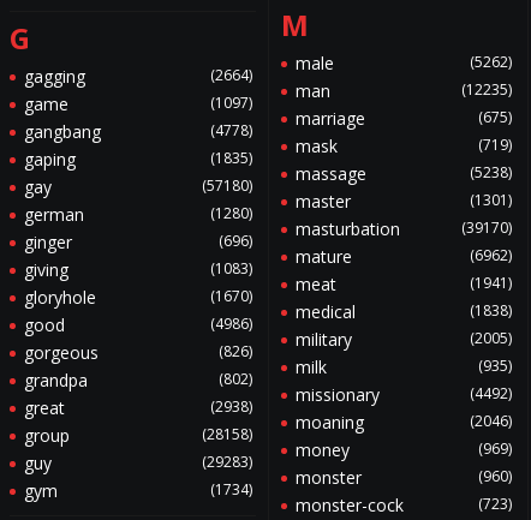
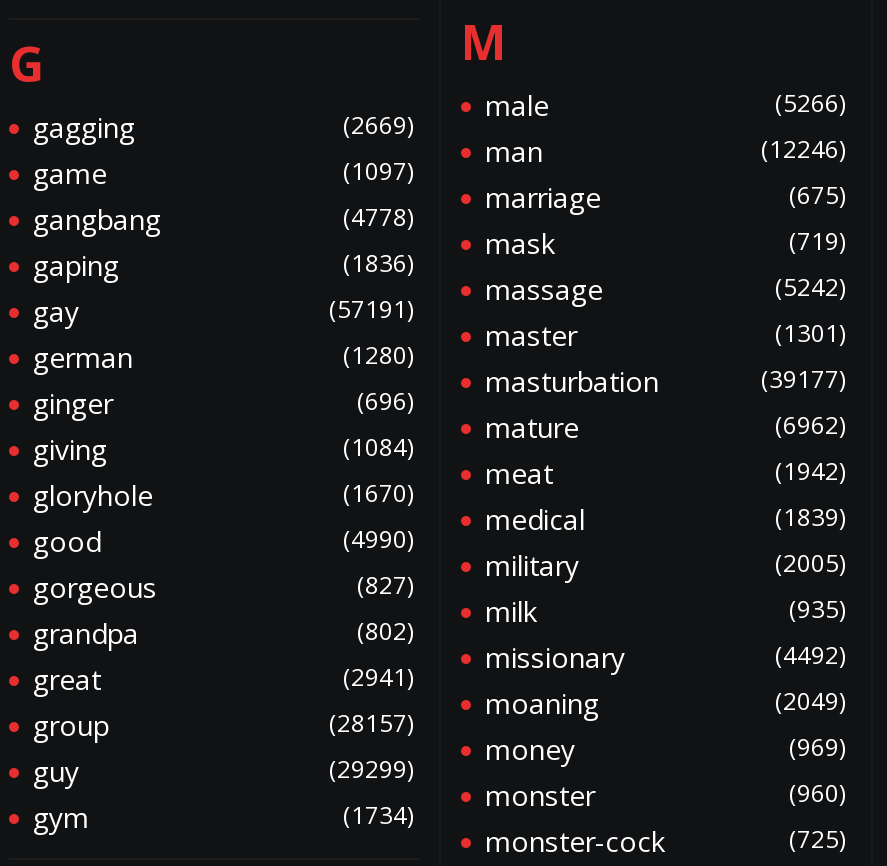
[470,52,512,73] (5262) -> [775,87,845,121] (5266)
[210,65,252,86] (2664) -> [343,109,413,143] (2669)
[461,80,512,100] (12235) -> [761,133,845,167] (12246)
[210,148,252,169] (1835) -> [343,247,413,281] (1836)
[470,163,512,183] (5238) -> [775,271,845,305] (5242)
[202,176,252,196] (57180) -> [329,293,413,327] (57191)
[461,218,512,238] (39170) -> [761,363,845,397] (39177)
[210,259,252,279] (1083) -> [343,431,413,465] (1084)
[470,273,512,294] (1941) -> [775,455,845,489] (1942)
[470,301,512,321] (1838) -> [775,501,845,535] (1839)
[210,314,252,334] (4986) -> [343,523,413,557] (4990)
[219,342,252,362] (826) -> [357,569,413,603] (827)
[210,397,252,417] (2938) -> [343,661,413,695] (2941)
[470,411,512,432] (2046) -> [775,685,845,719] (2049)
[202,424,252,445] (28158) -> [329,707,413,741] (28157)
[202,452,252,472] (29283) -> [329,753,413,787] (29299)
[478,494,512,514] (723) -> [789,823,845,857] (725)

